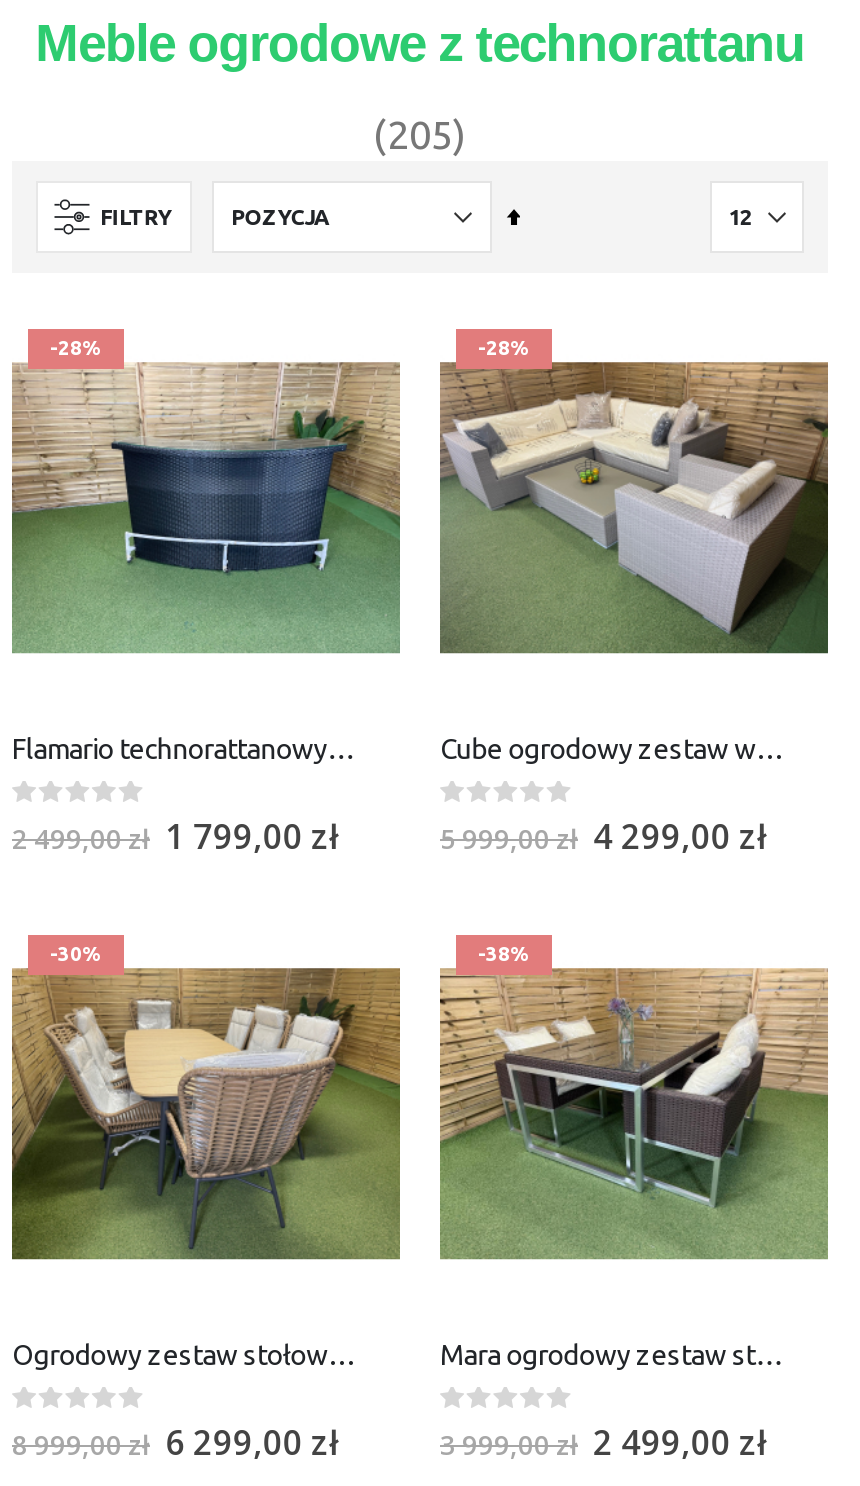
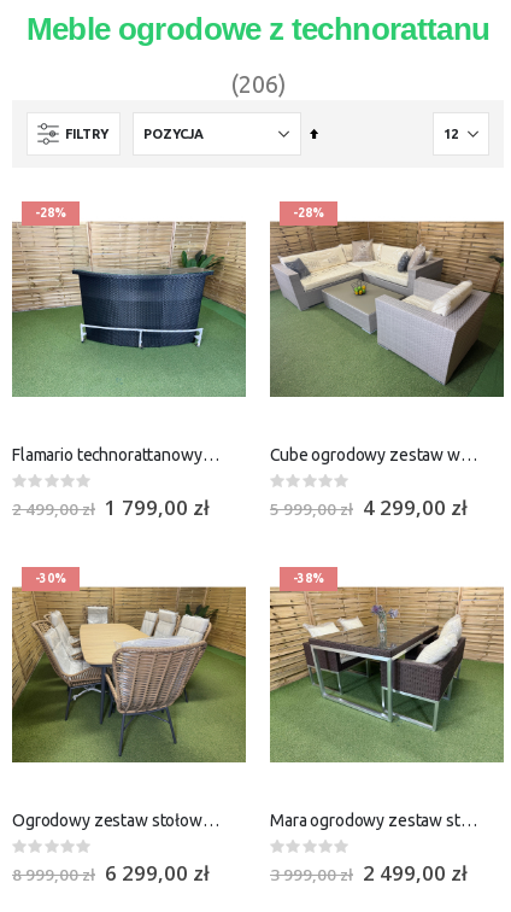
[373,112,467,158] (205) -> [230,70,286,98] (206)

